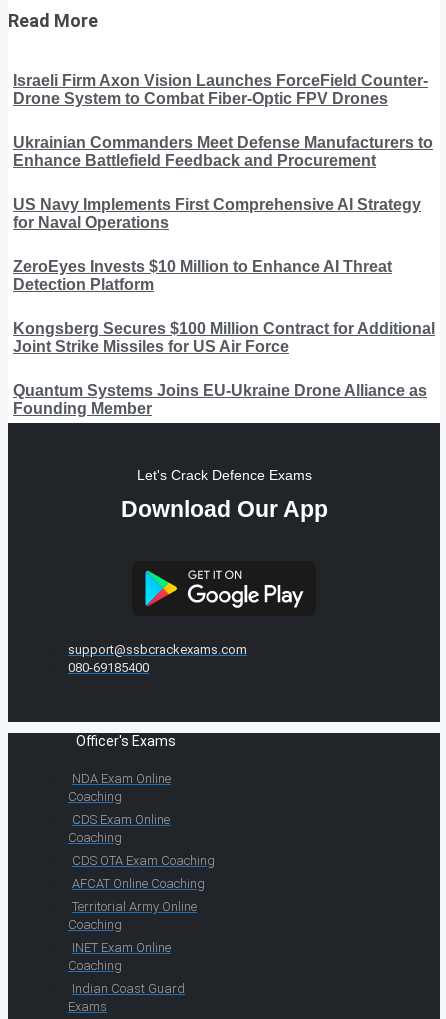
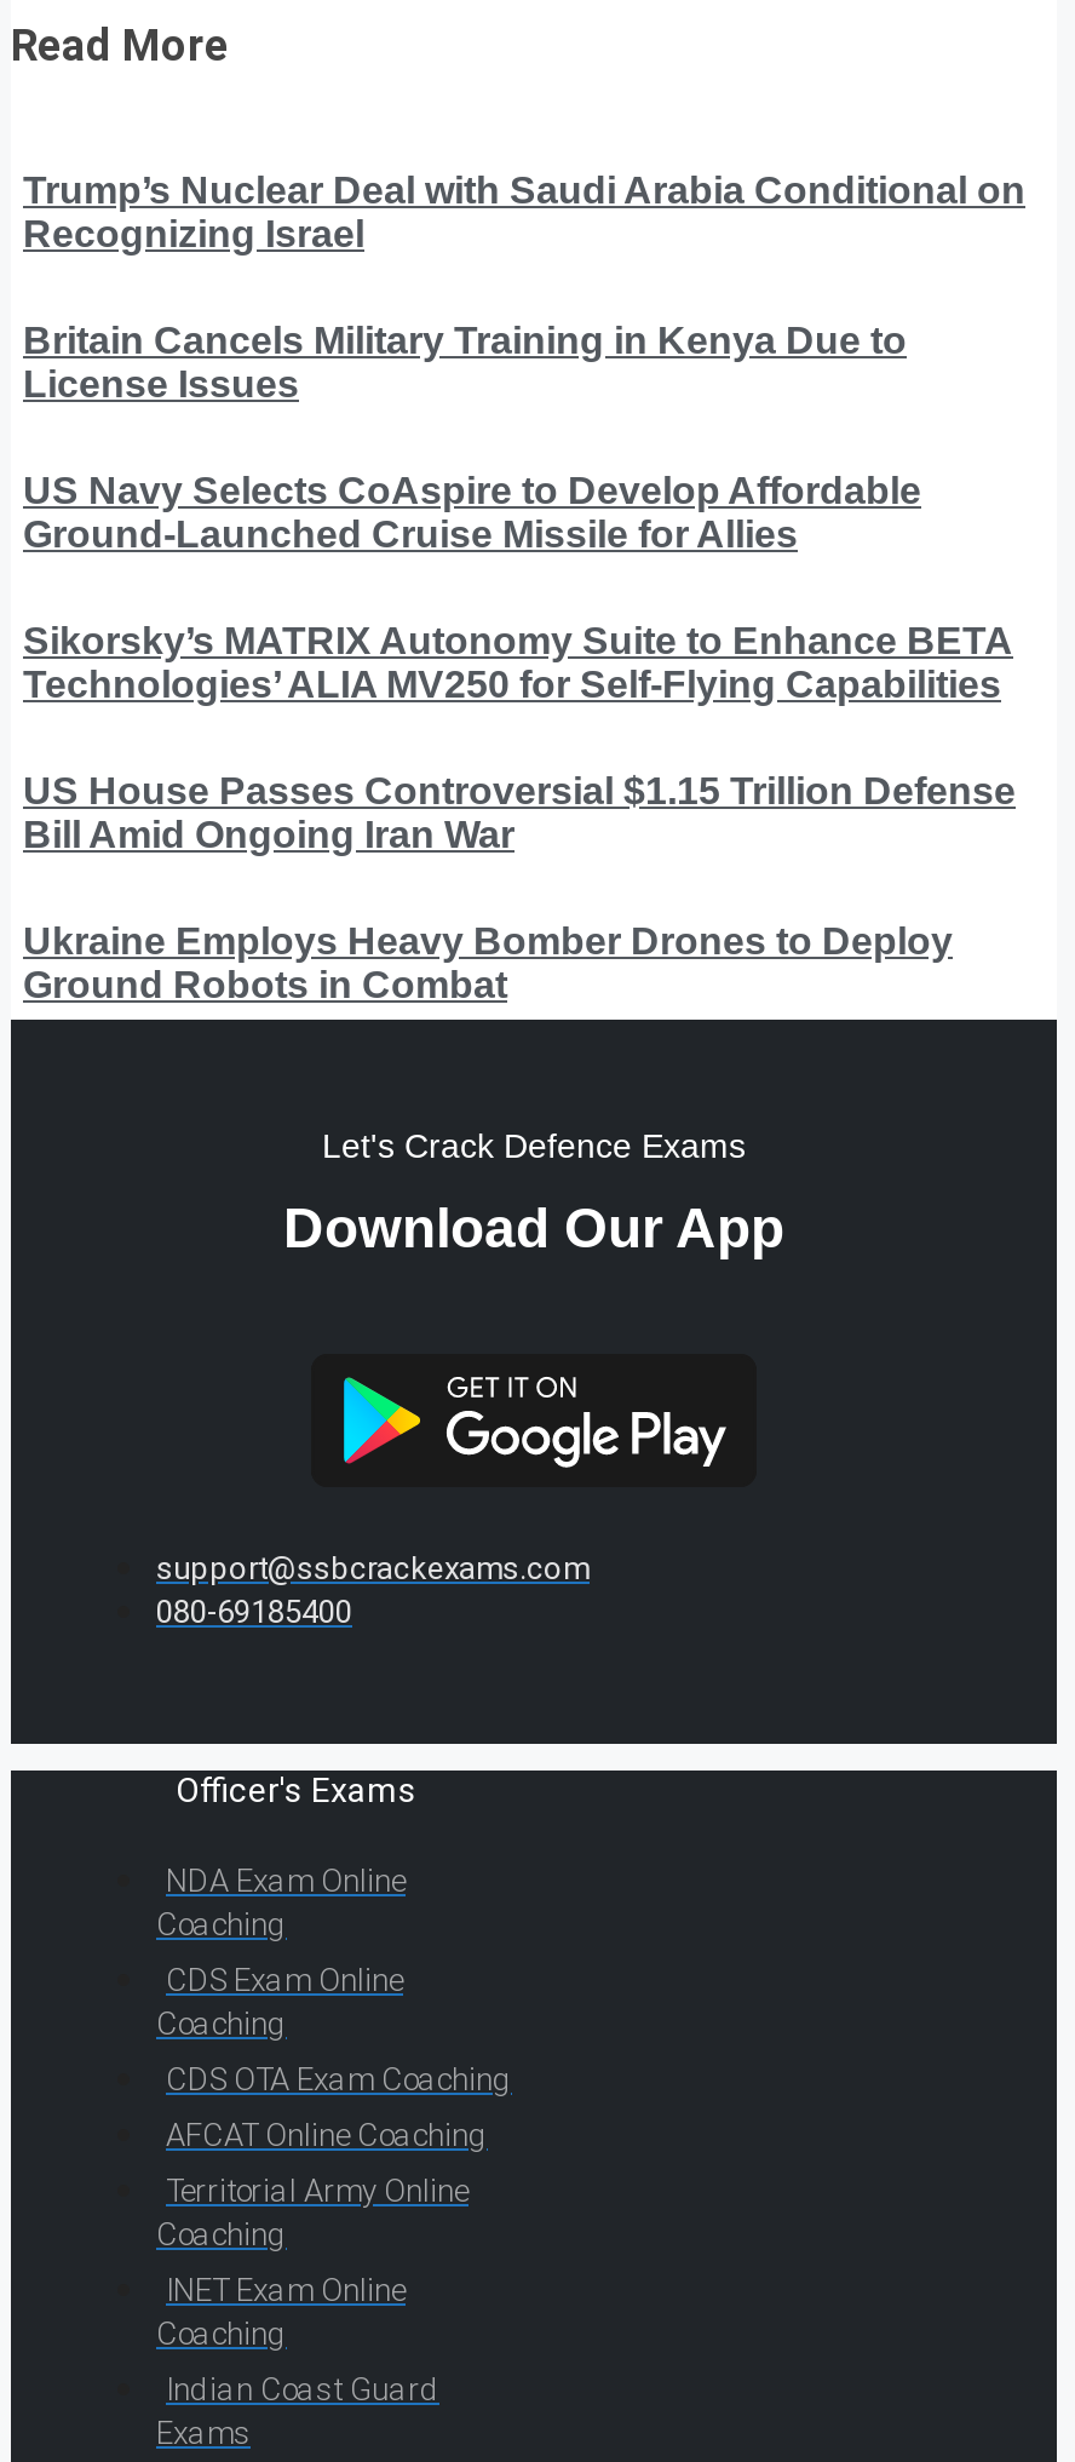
[13,72,428,107] Israeli Firm Axon Vision Launches ForceField Counter- | Drone System to Combat Fiber-Optic FPV Drones -> [23,169,1025,254] Trump’s Nuclear Deal with Saudi Arabia Conditional on | Recognizing Israel
[13,134,433,169] Ukrainian Commanders Meet Defense Manufacturers to | Enhance Battlefield Feedback and Procurement -> [23,319,907,404] Britain Cancels Military Training in Kenya Due to | License Issues
[13,196,421,231] US Navy Implements First Comprehensive AI Strategy | for Naval Operations -> [23,469,921,554] US Navy Selects CoAspire to Develop Affordable | Ground-Launched Cruise Missile for Allies
[13,258,392,293] ZeroEyes Invests $10 Million to Enhance AI Threat | Detection Platform -> [23,620,1013,704] Sikorsky’s MATRIX Autonomy Suite to Enhance BETA | Technologies’ ALIA MV250 for Self-Flying Capabilities
[13,320,435,355] Kongsberg Secures $100 Million Contract for Additional | Joint Strike Missiles for US Air Force -> [23,770,1016,854] US House Passes Controversial $1.15 Trillion Defense | Bill Amid Ongoing Iran War
[13,382,427,417] Quantum Systems Joins EU-Ukraine Drone Alliance as | Founding Member -> [23,920,953,1005] Ukraine Employs Heavy Bomber Drones to Deploy | Ground Robots in Combat

